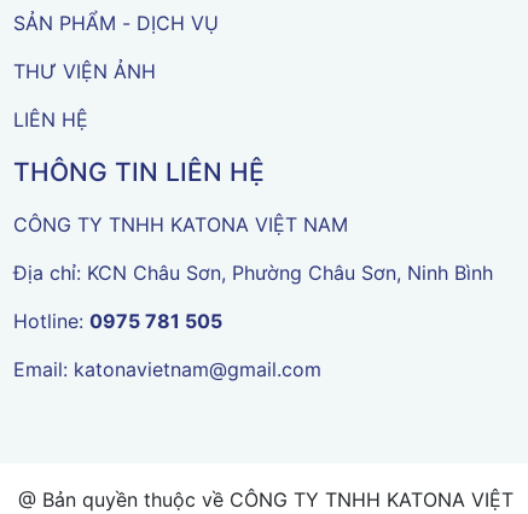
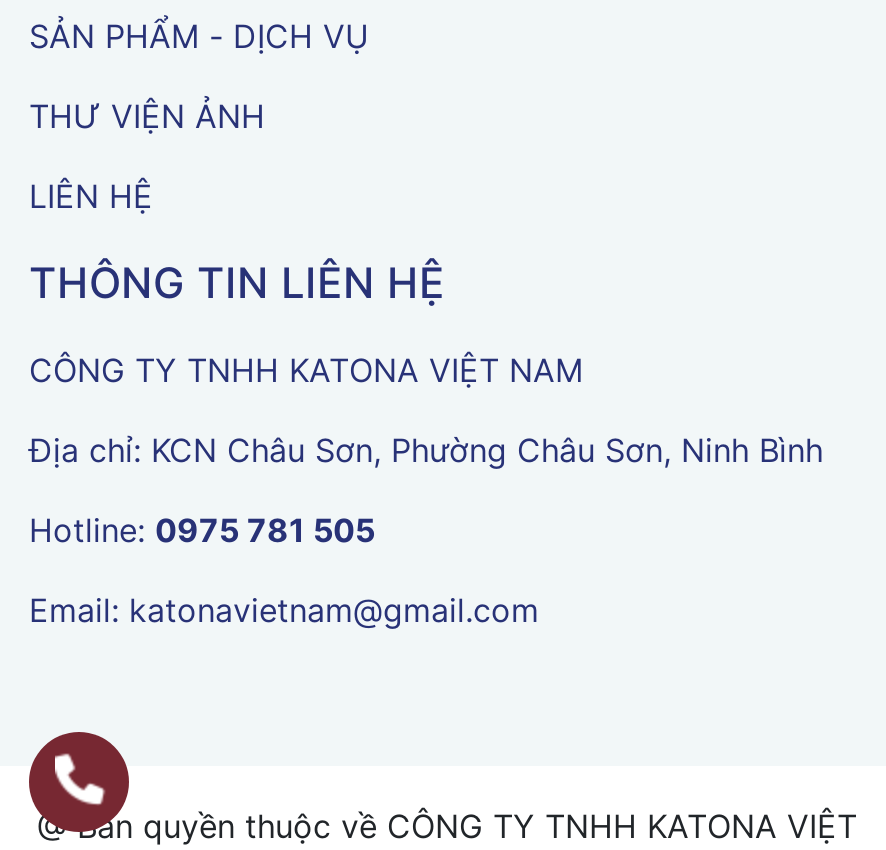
none -> [27,730,131,802] [image]

